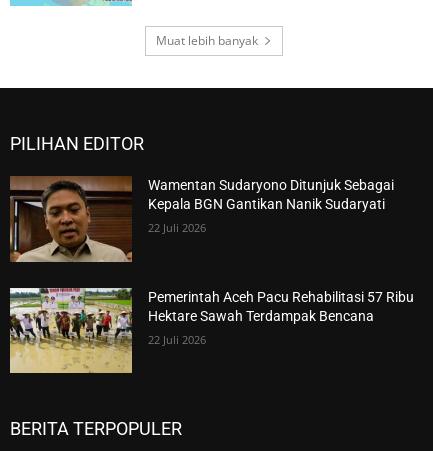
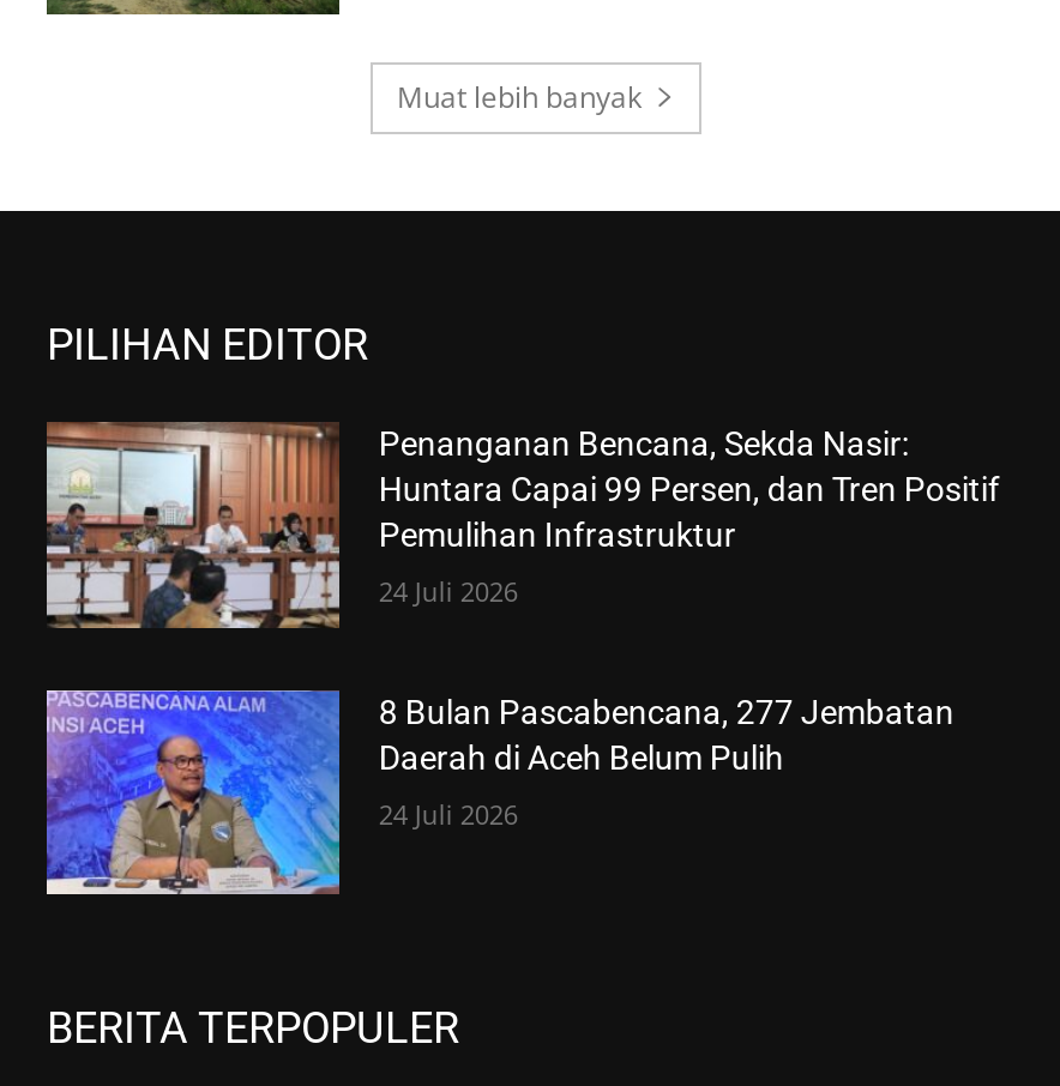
[9,176,394,263] [image] | Wamentan Sudaryono Ditunjuk Sebagai | Kepala BGN Gantikan Nanik Sudaryati -> [44,422,1000,631] [image] | Penanganan Bencana, Sekda Nasir: | Huntara Capai 99 Persen, dan Tren Positif | Pemulihan Infrastruktur
[148,220,206,235] 22 Juli 2026 -> [379,573,518,609] 24 Juli 2026
[9,287,414,374] [image] | Pemerintah Aceh Pacu Rehabilitasi 57 Ribu | Hektare Sawah Terdampak Bencana -> [44,688,954,897] [image] | 8 Bulan Pascabencana, 277 Jembatan | Daerah di Aceh Belum Pulih
[148,331,206,346] 22 Juli 2026 -> [379,795,518,831] 24 Juli 2026

